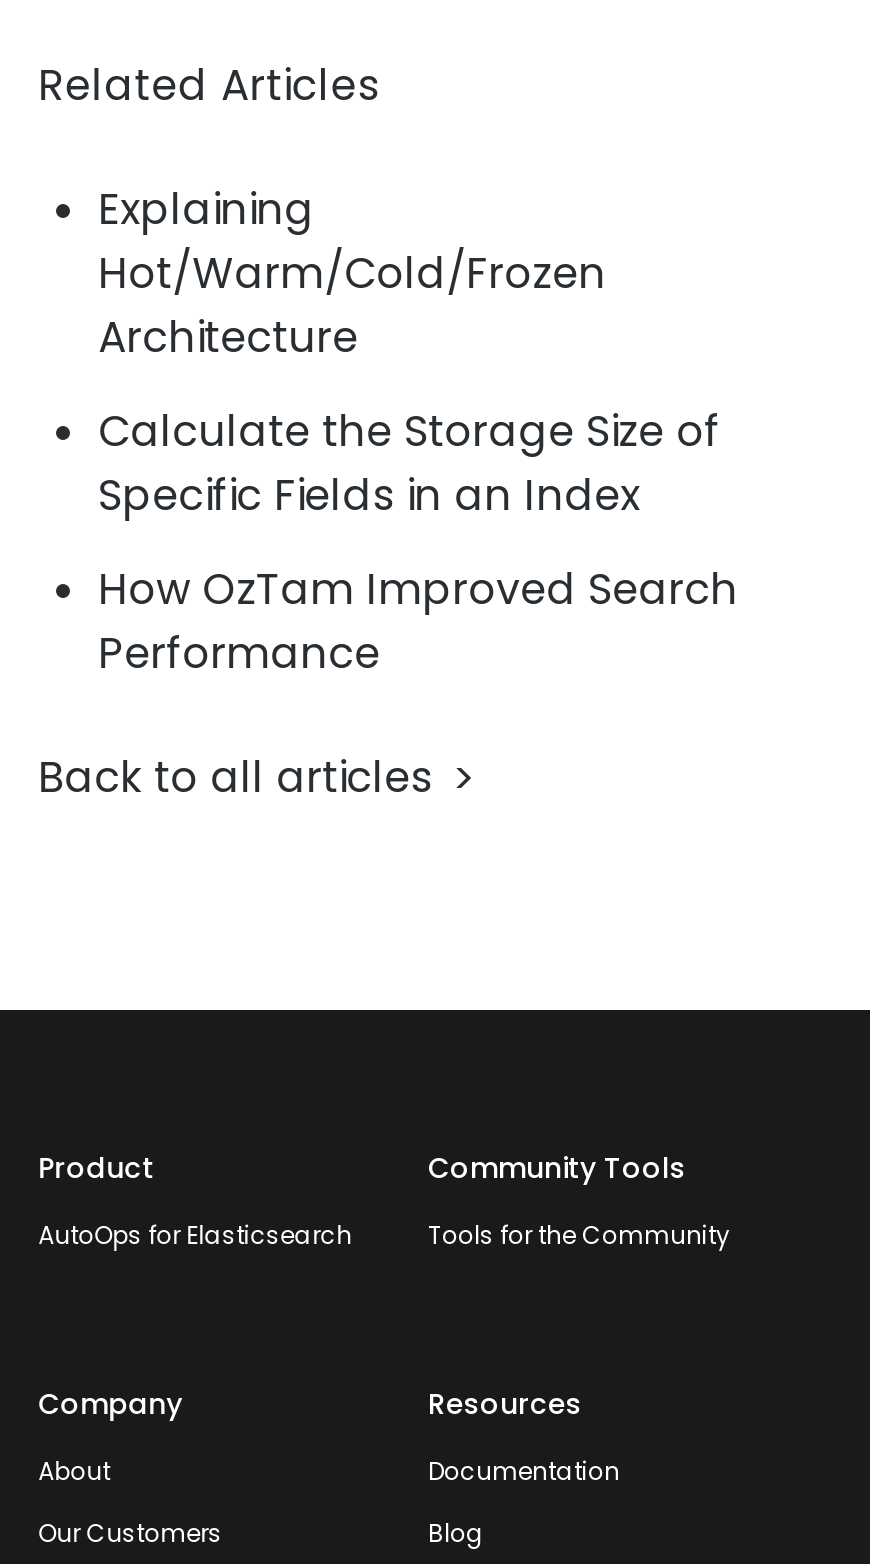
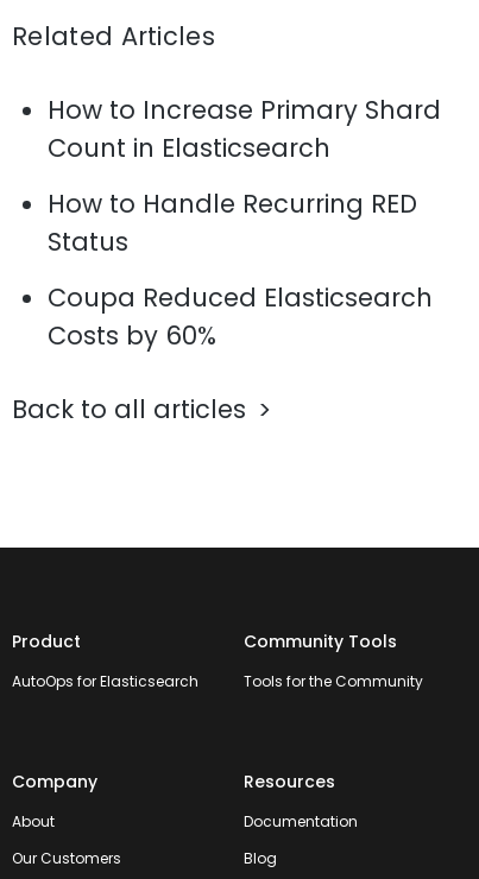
[98,180,606,366] Explaining | Hot/Warm/Cold/Frozen | Architecture -> [48,93,441,165] How to Increase Primary Shard | Count in Elasticsearch
[98,402,720,524] Calculate the Storage Size of | Specific Fields in an Index -> [48,187,417,259] How to Handle Recurring RED | Status
[98,560,738,682] How OzTam Improved Search | Performance -> [48,280,433,353] Coupa Reduced Elasticsearch | Costs by 60%

